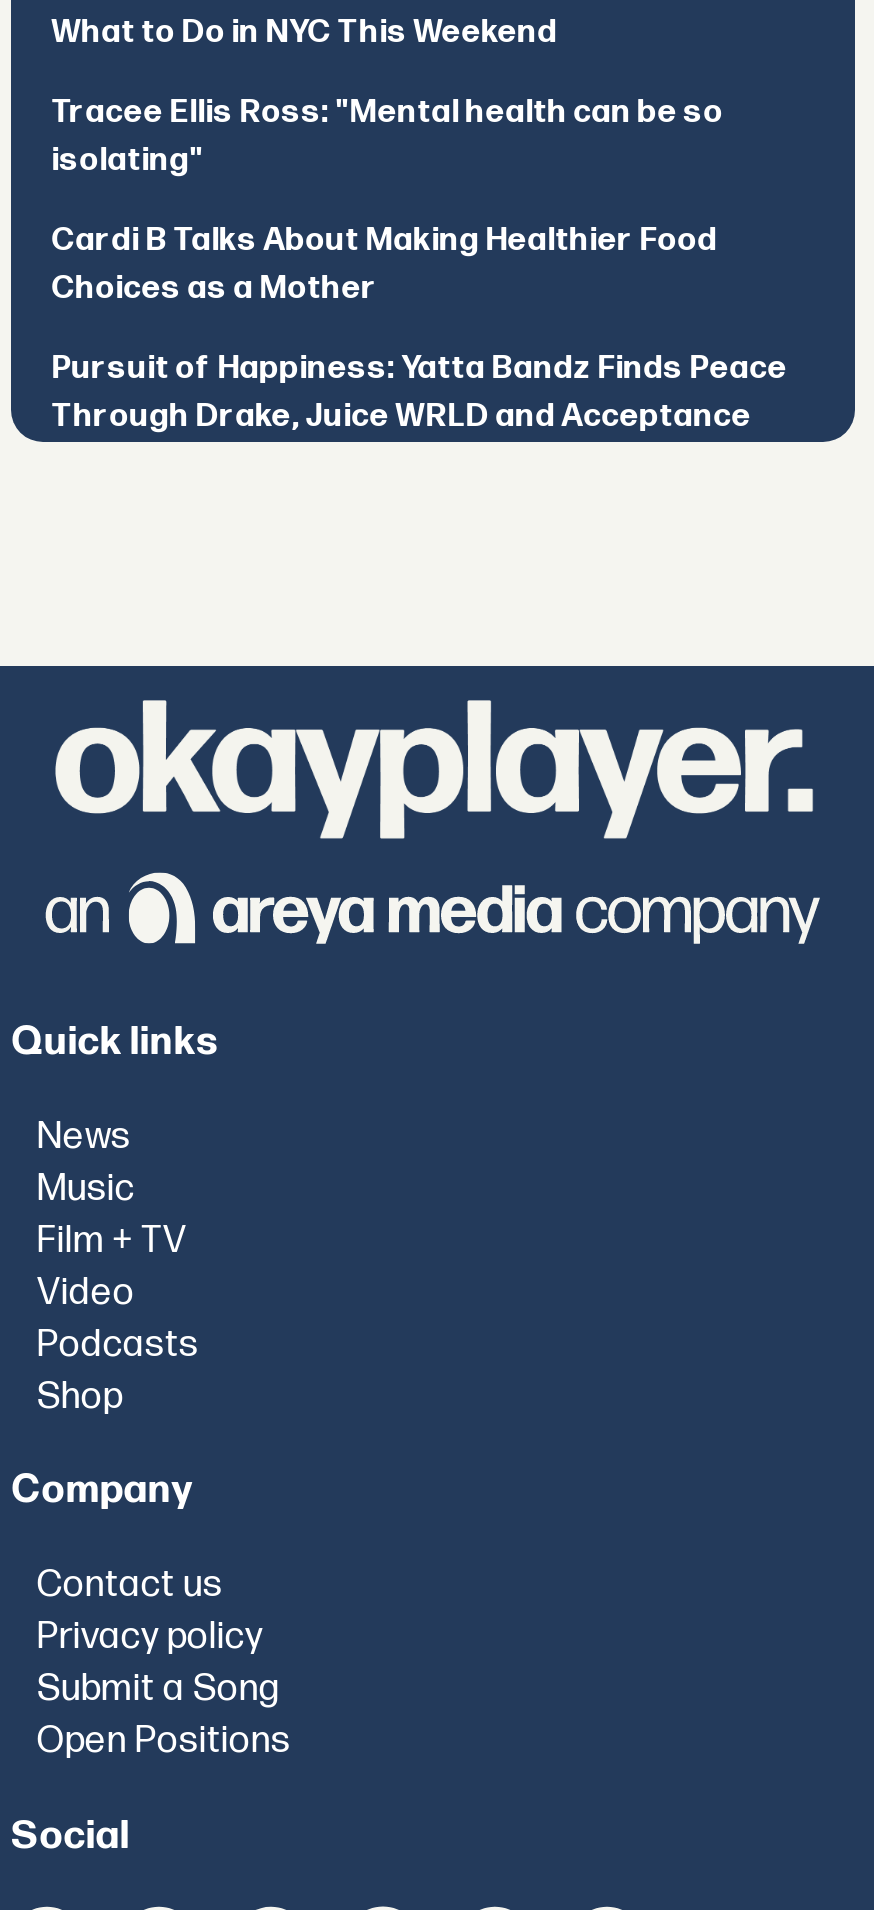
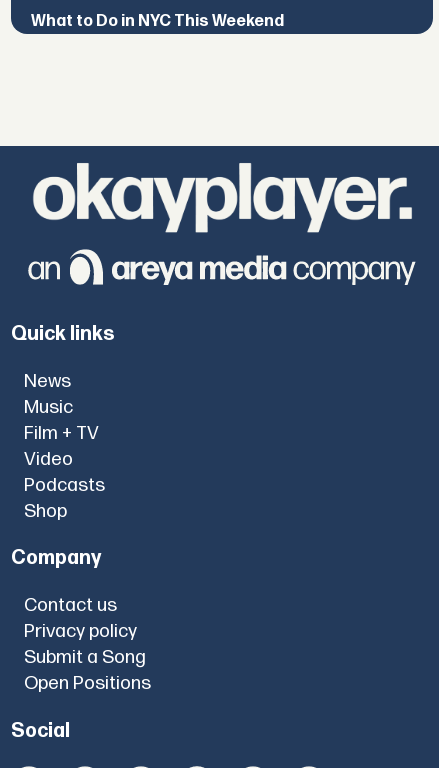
[51,94,787,436] Tracee Ellis Ross: "Mental health can be so | isolating" | Cardi B Talks About Making Healthier Food | Choices as a Mother | Pursuit of Happiness: Yatta Bandz Finds Peace | Through Drake, Juice WRLD and Acceptance -> none

